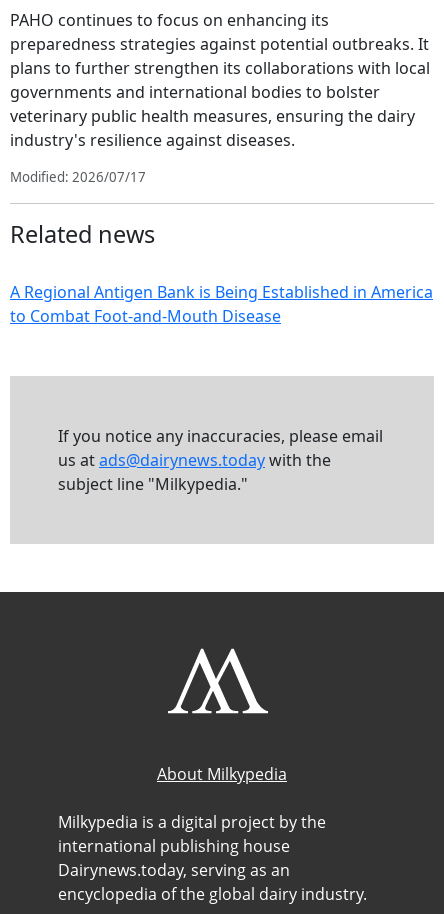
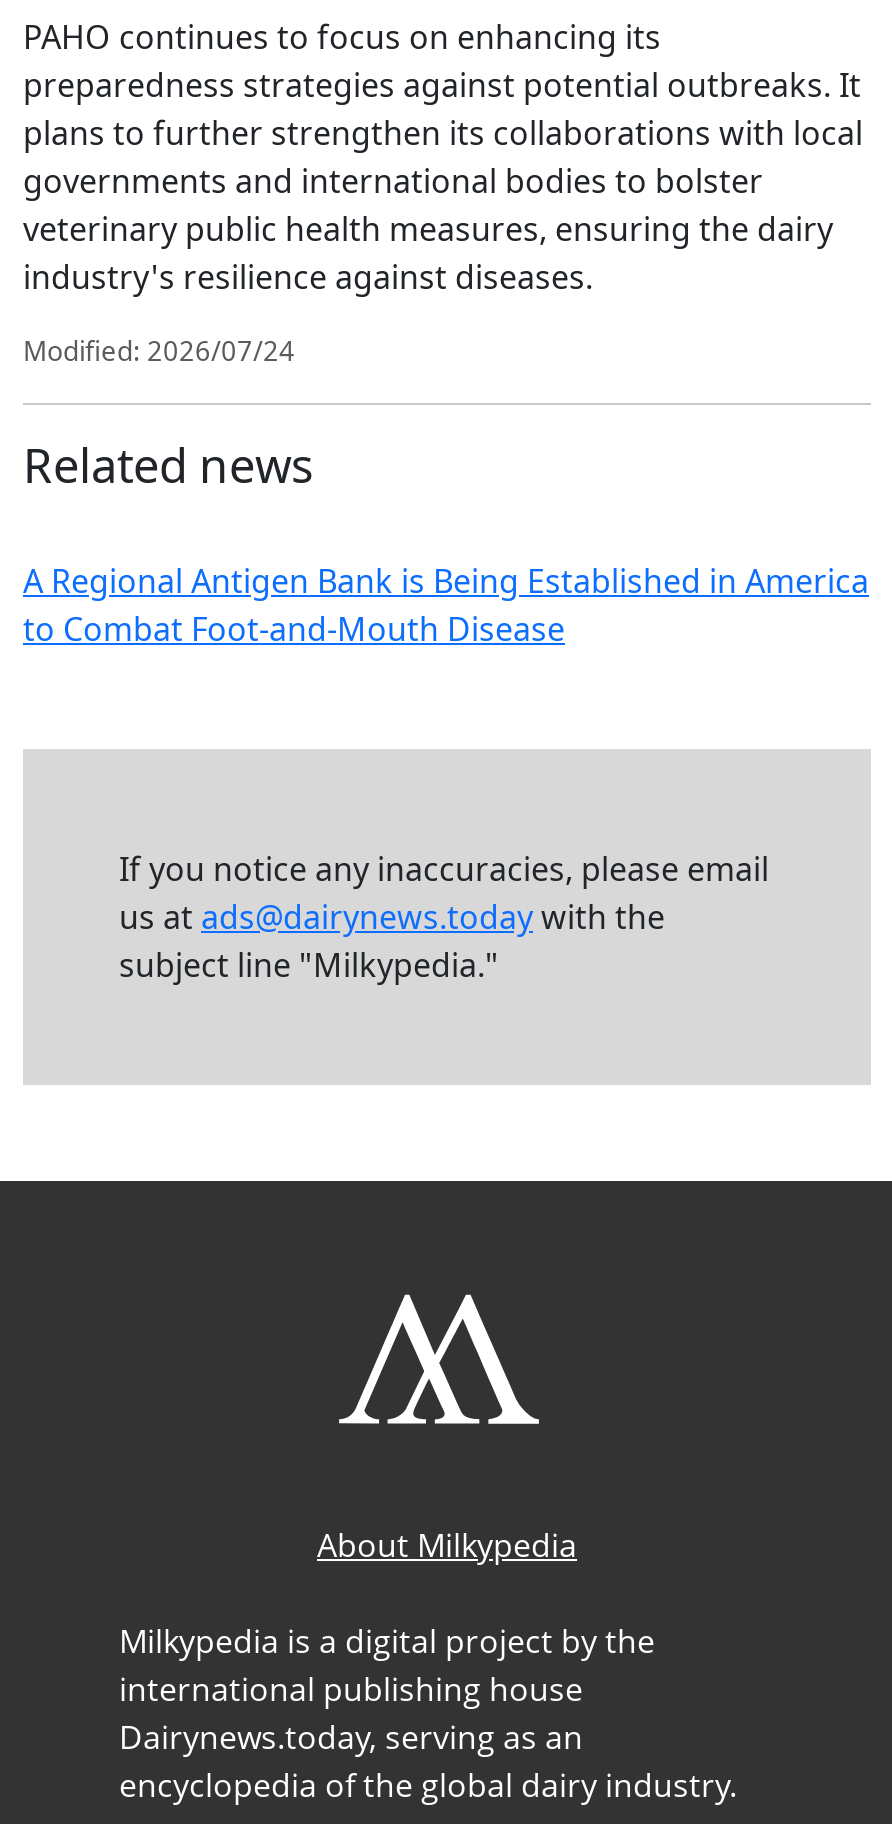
[10,168,146,186] Modified: 2026/07/17 -> [23,333,295,369] Modified: 2026/07/24

